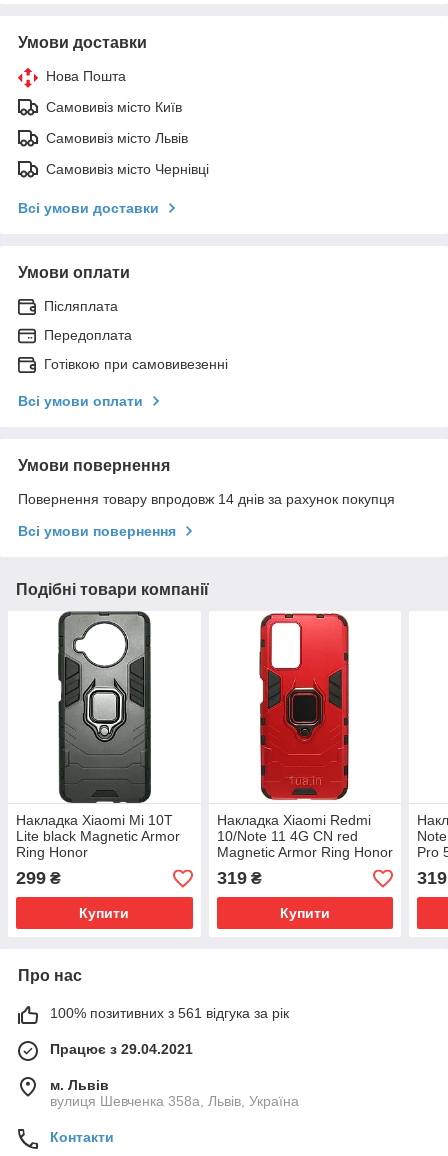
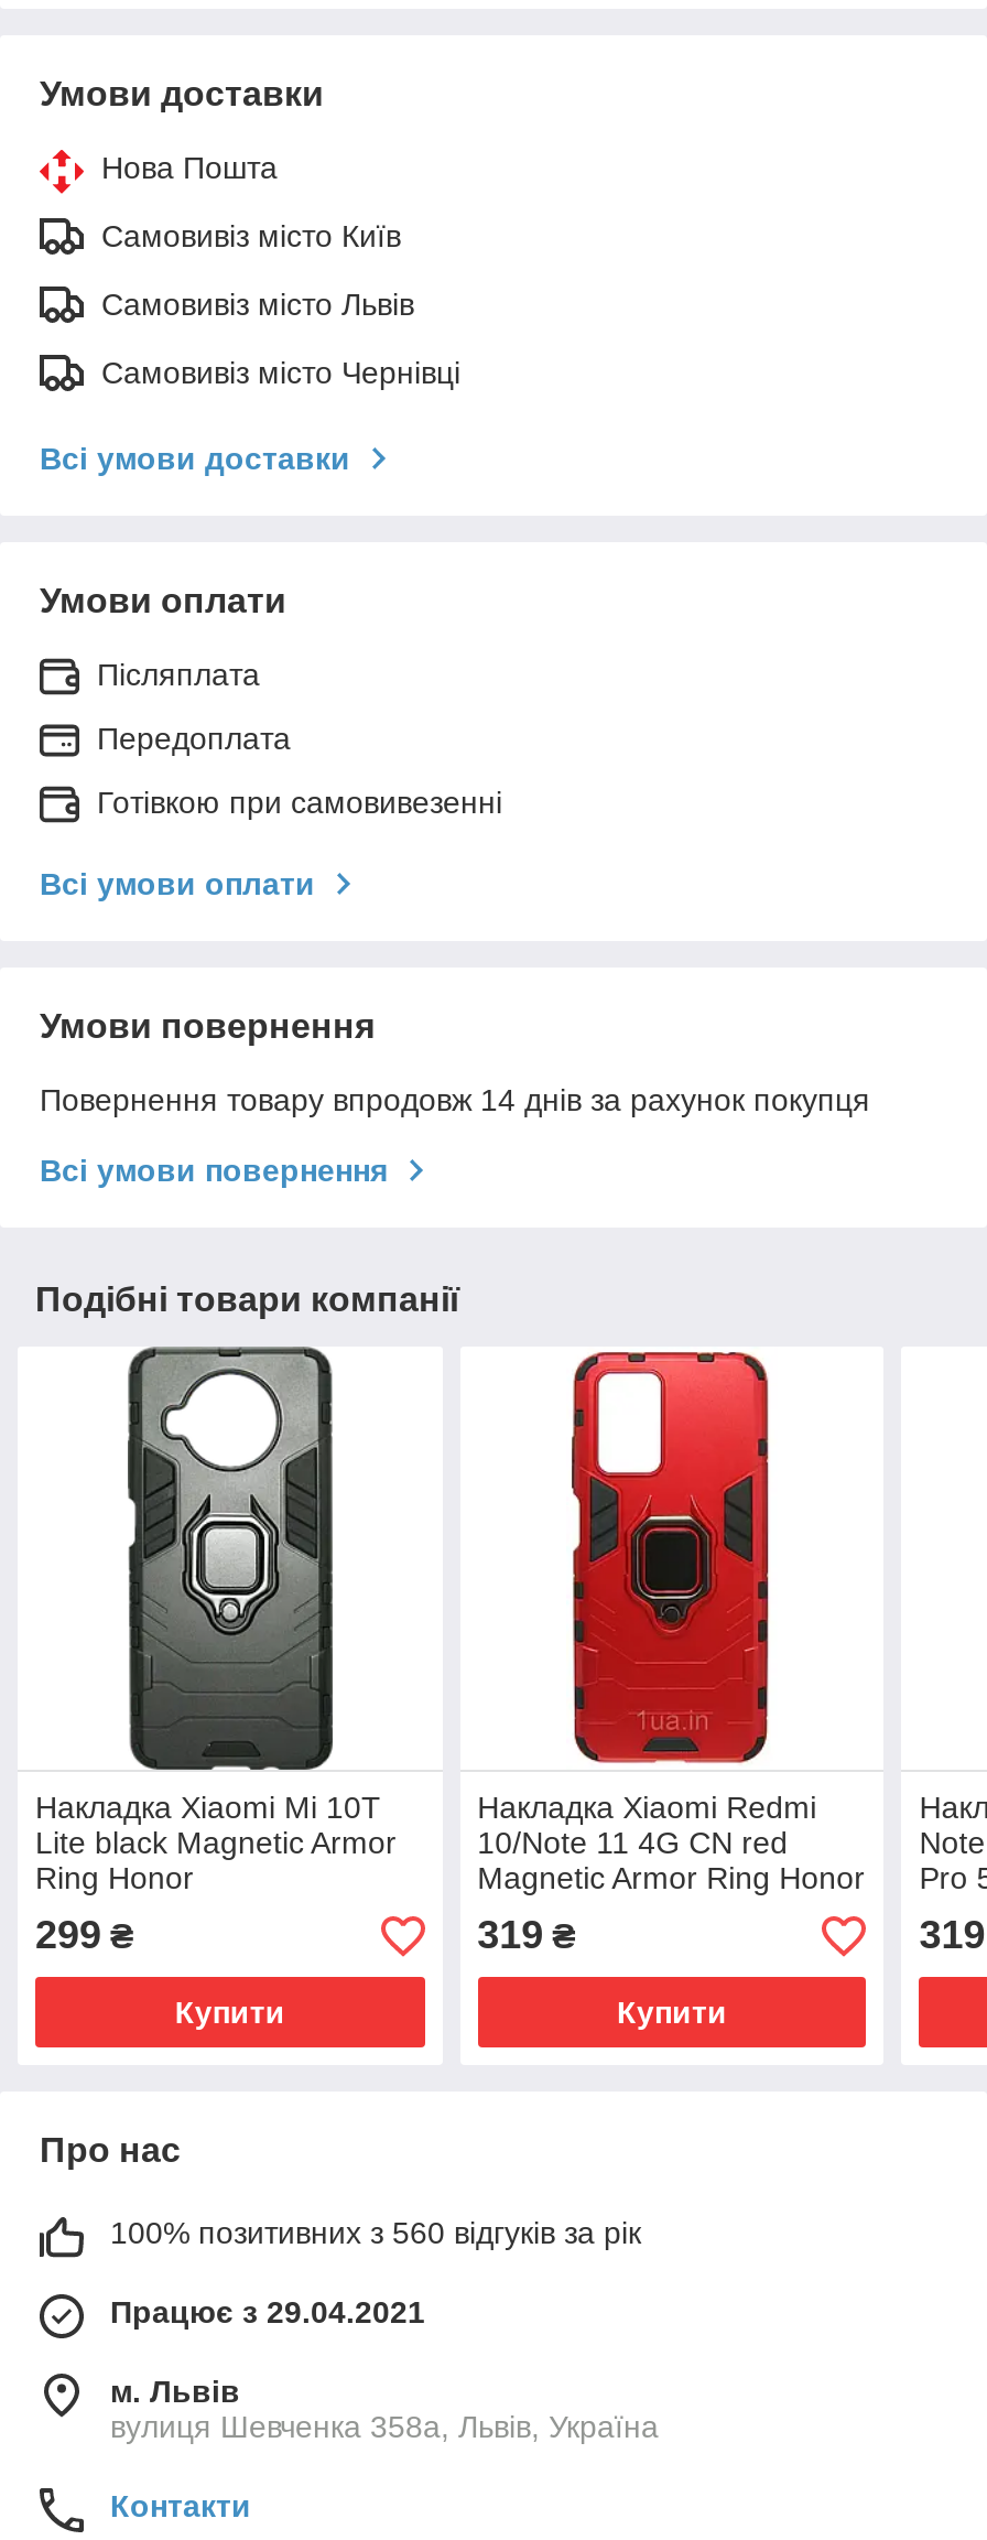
[50,1005,289,1021] 100% позитивних з 561 відгука за рік -> [110,2216,641,2251] 100% позитивних з 560 відгуків за рік

